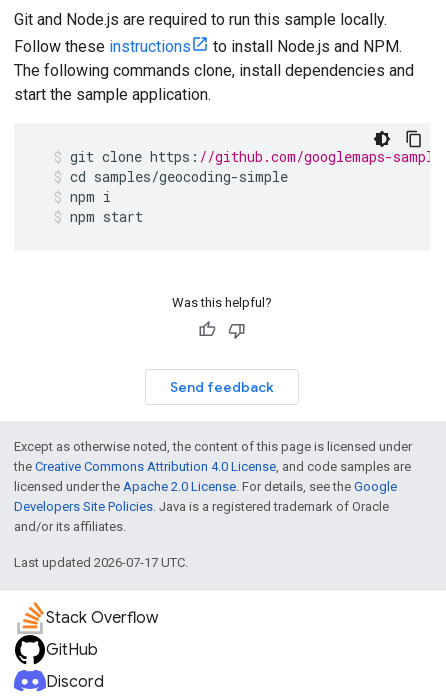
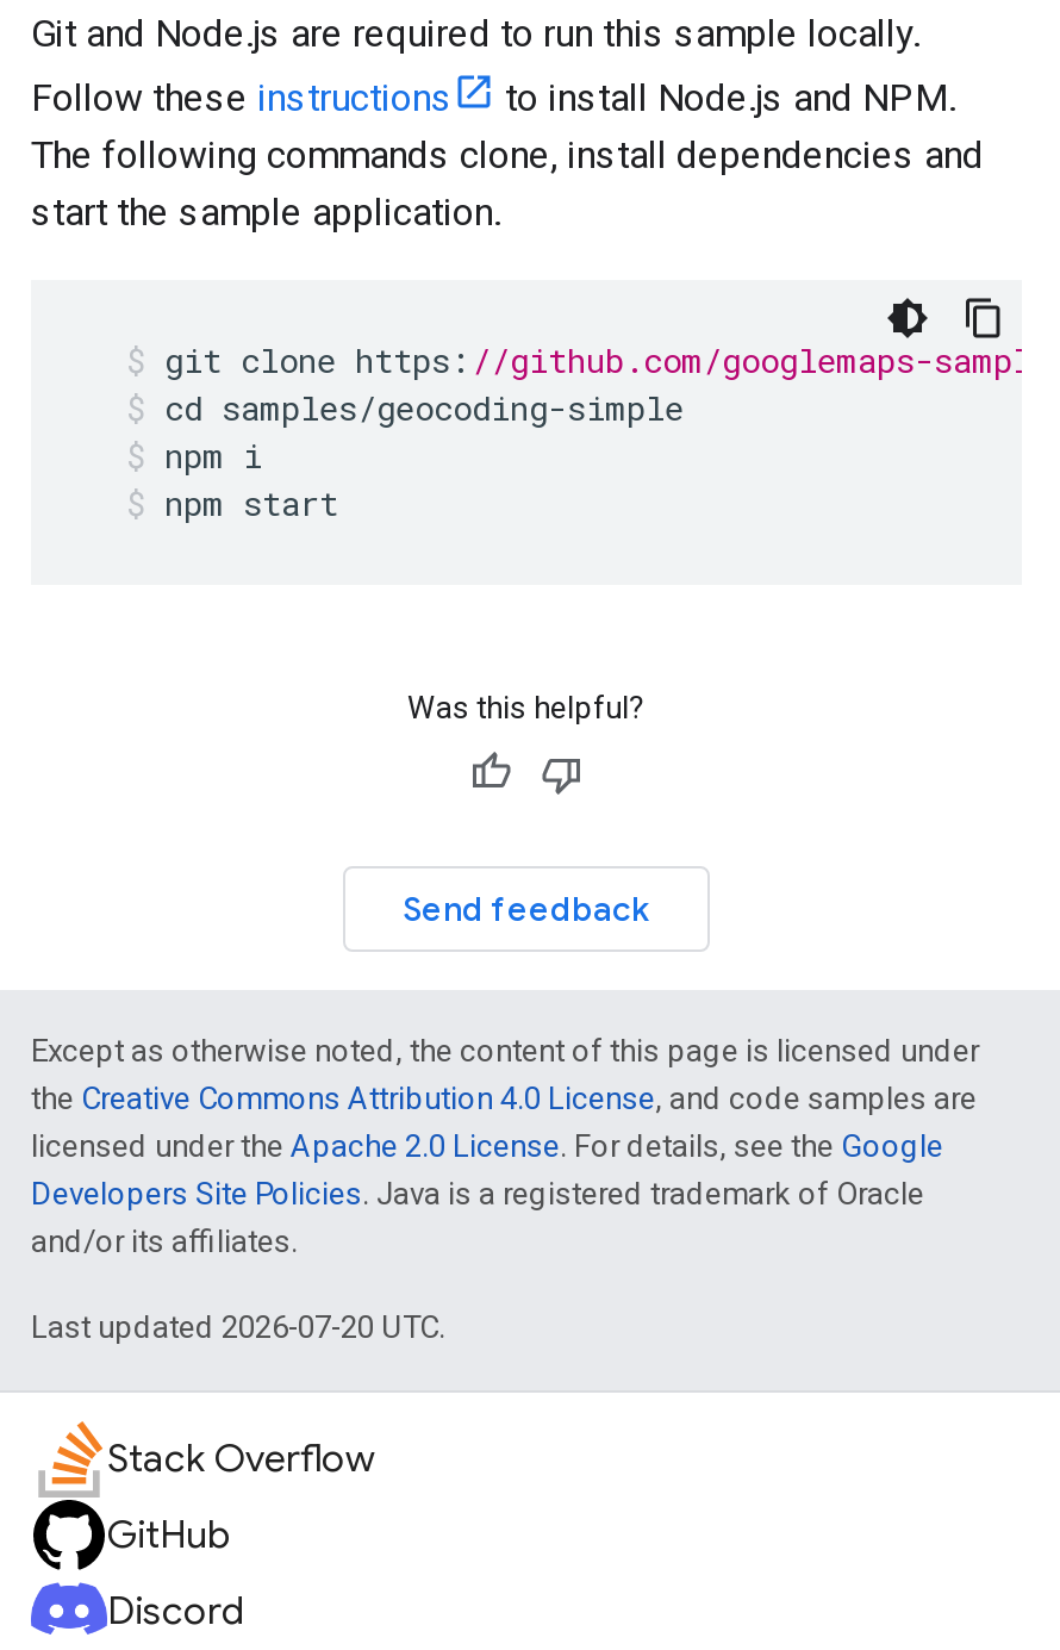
[14,555,188,570] Last updated 2026-07-17 UTC. -> [31,1309,445,1345] Last updated 2026-07-20 UTC.

